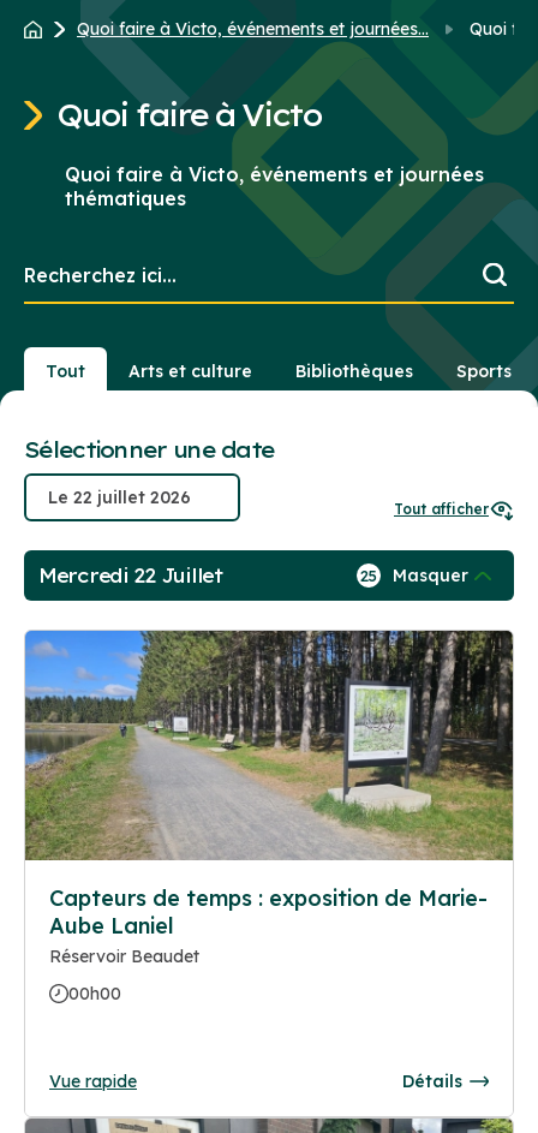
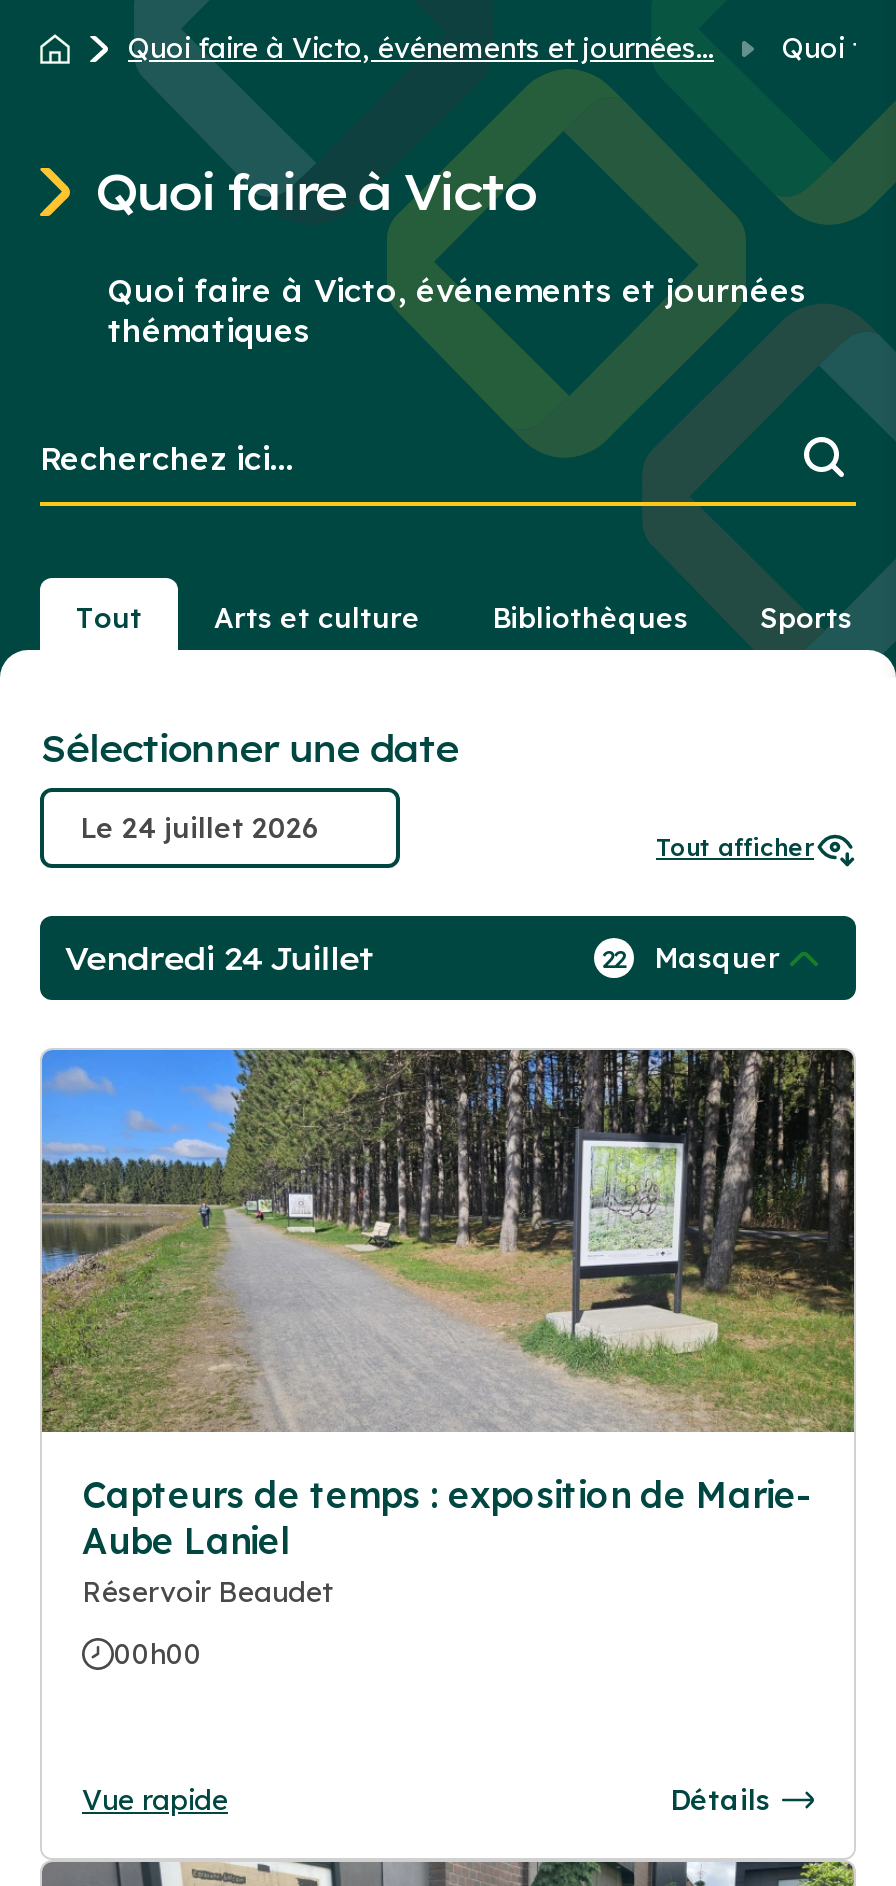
[38,564,223,588] Mercredi 22 Juillet -> [64,938,373,978] Vendredi 24 Juillet
[361,565,468,587] 25 Masquer -> [602,940,780,976] 22 Masquer

